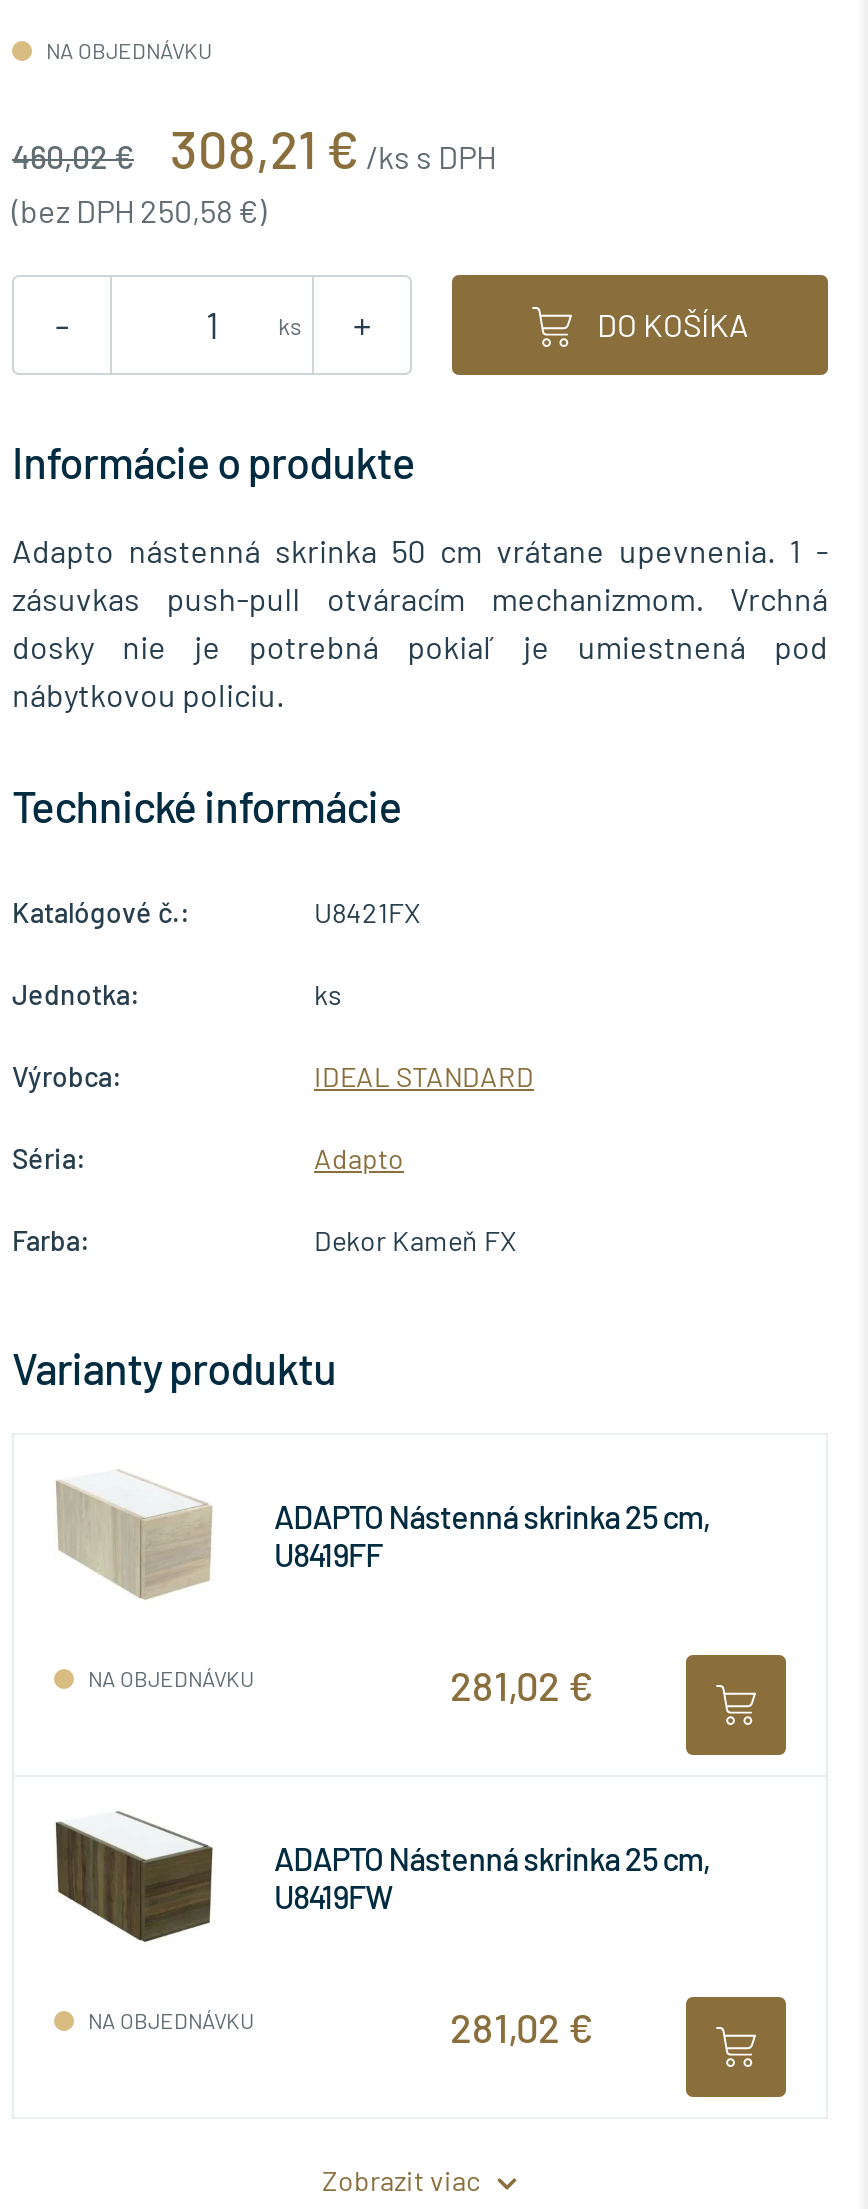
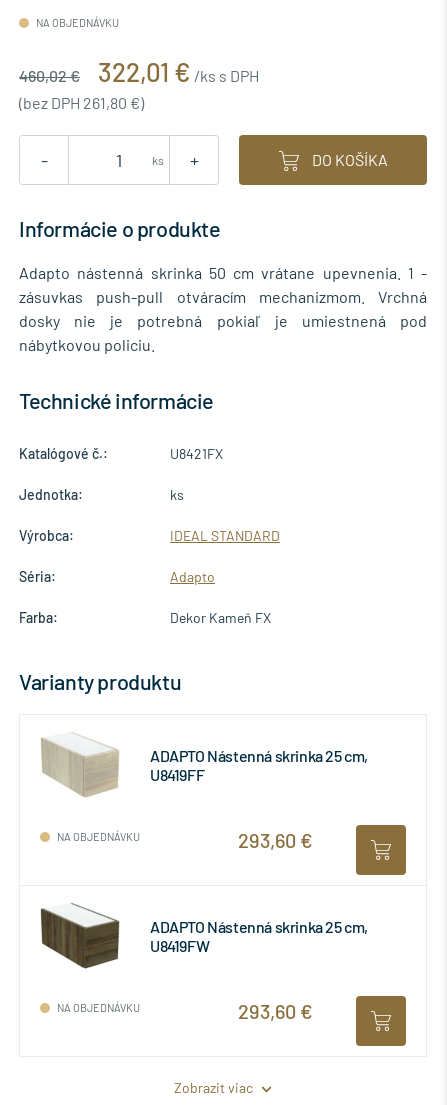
[12,117,496,179] 460,02 € 308,21 € /ks s DPH -> [19,56,259,87] 460,02 € 322,01 € /ks s DPH
[12,191,266,229] (bez DPH 250,58 €) -> [19,93,144,112] (bez DPH 261,80 €)
[450,1661,594,1709] 281,02 € -> [238,828,313,852] 293,60 €
[450,2003,594,2051] 281,02 € -> [238,999,313,1023] 293,60 €

